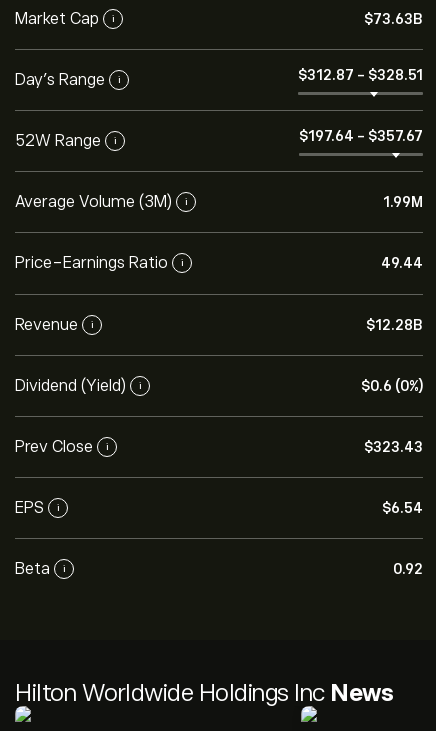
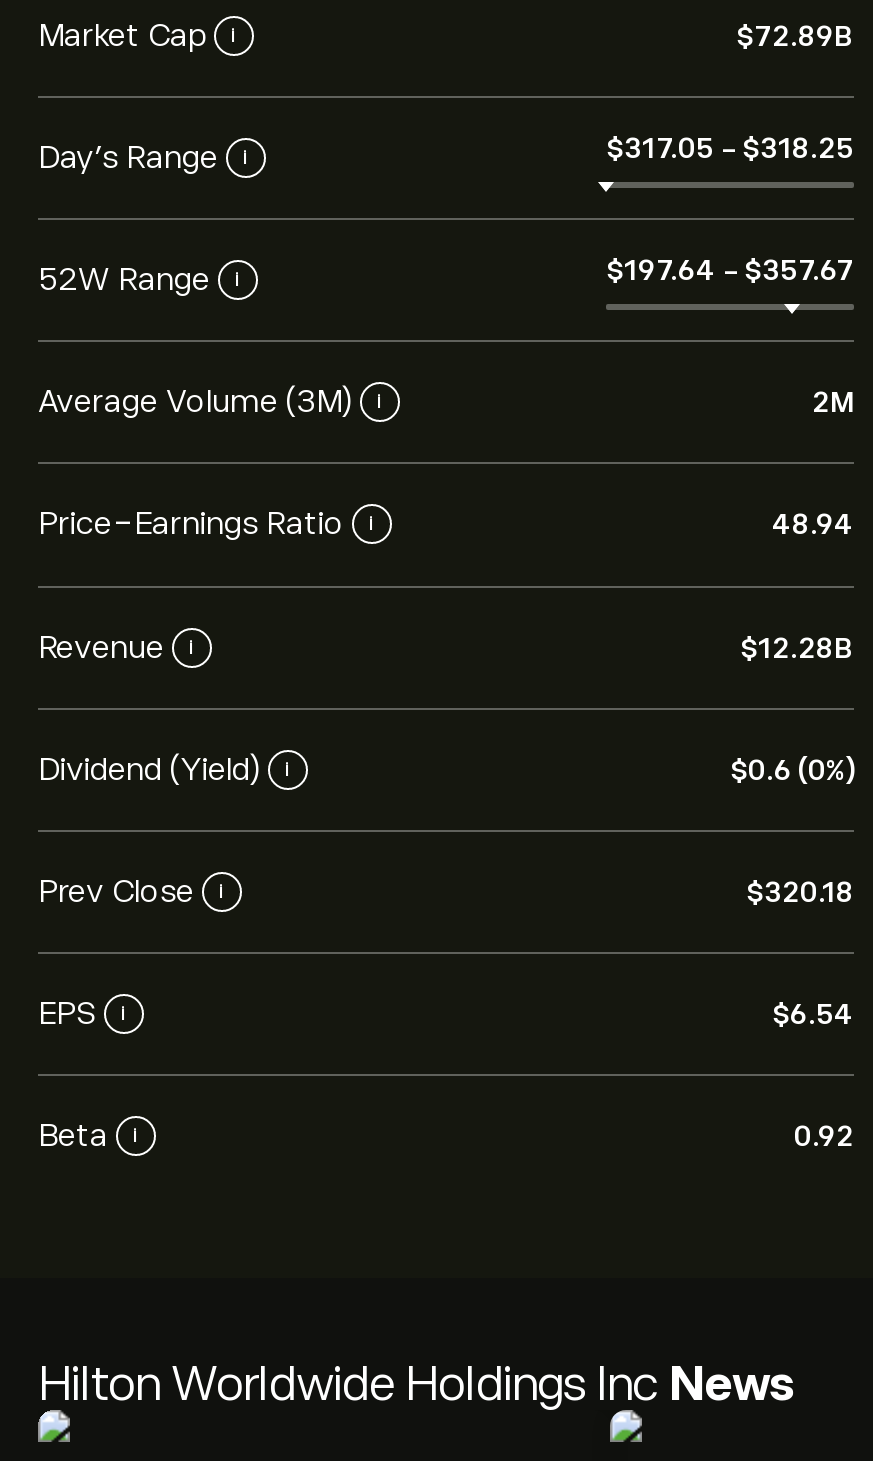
[364,11,423,27] $73.63B -> [736,20,854,52] $72.89B
[298,66,423,82] $312.87 - $328.51 -> [606,131,854,163] $317.05 - $318.25
[383,194,423,210] 1.99M -> [812,386,854,418] 2M
[381,255,423,271] 49.44 -> [772,508,854,540] 48.94
[364,439,423,455] $323.43 -> [746,876,854,908] $320.18

